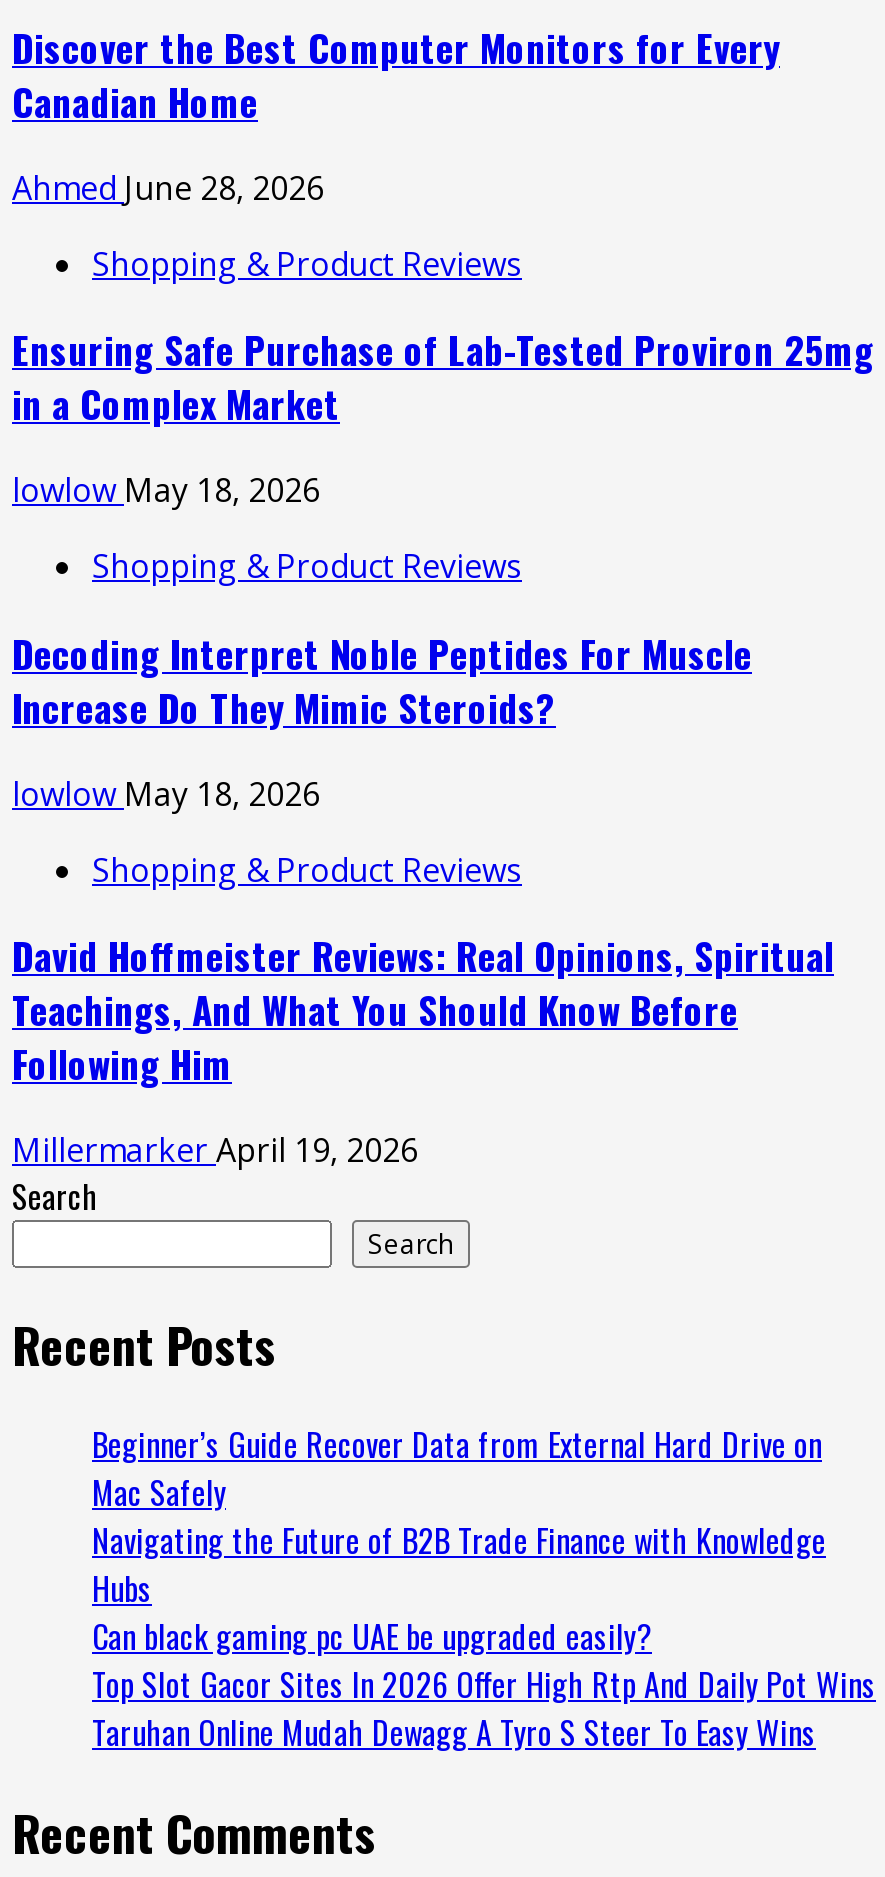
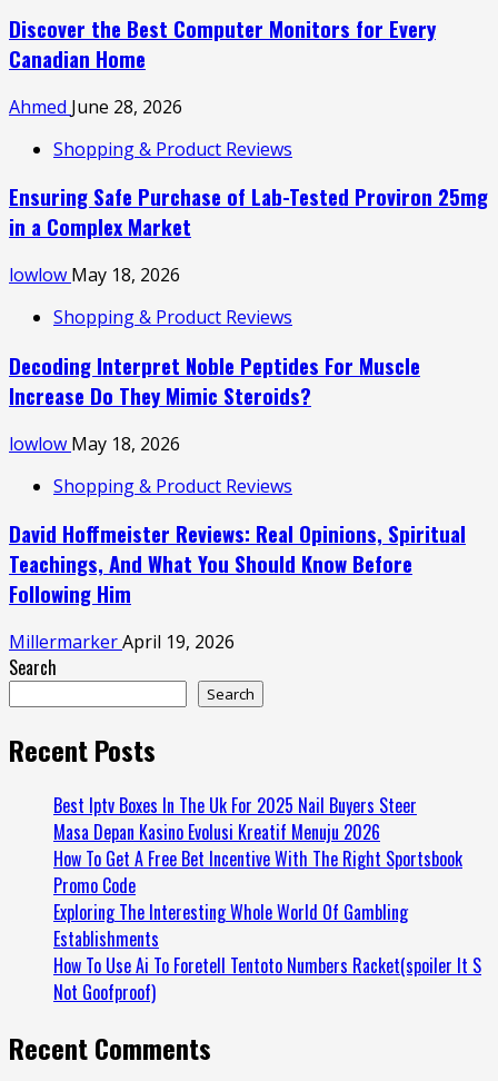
[92,1420,876,1756] Beginner’s Guide Recover Data from External Hard Drive on | Mac Safely | Navigating the Future of B2B Trade Finance with Knowledge | Hubs | Can black gaming pc UAE be upgraded easily? | Top Slot Gacor Sites In 2026 Offer High Rtp And Daily Pot Wins | Taruhan Online Mudah Dewagg A Tyro S Steer To Easy Wins -> [53,792,481,1005] Best Iptv Boxes In The Uk For 2025 Nail Buyers Steer | Masa Depan Kasino Evolusi Kreatif Menuju 2026 | How To Get A Free Bet Incentive With The Right Sportsbook | Promo Code | Exploring The Interesting Whole World Of Gambling | Establishments | How To Use Ai To Foretell Tentoto Numbers Racket(spoiler It S | Not Goofproof)

